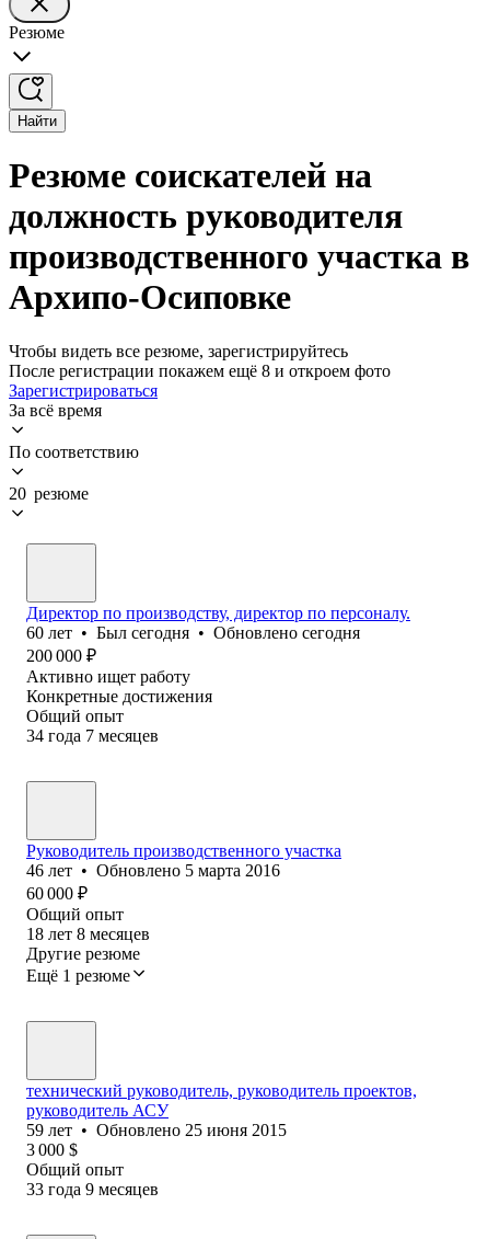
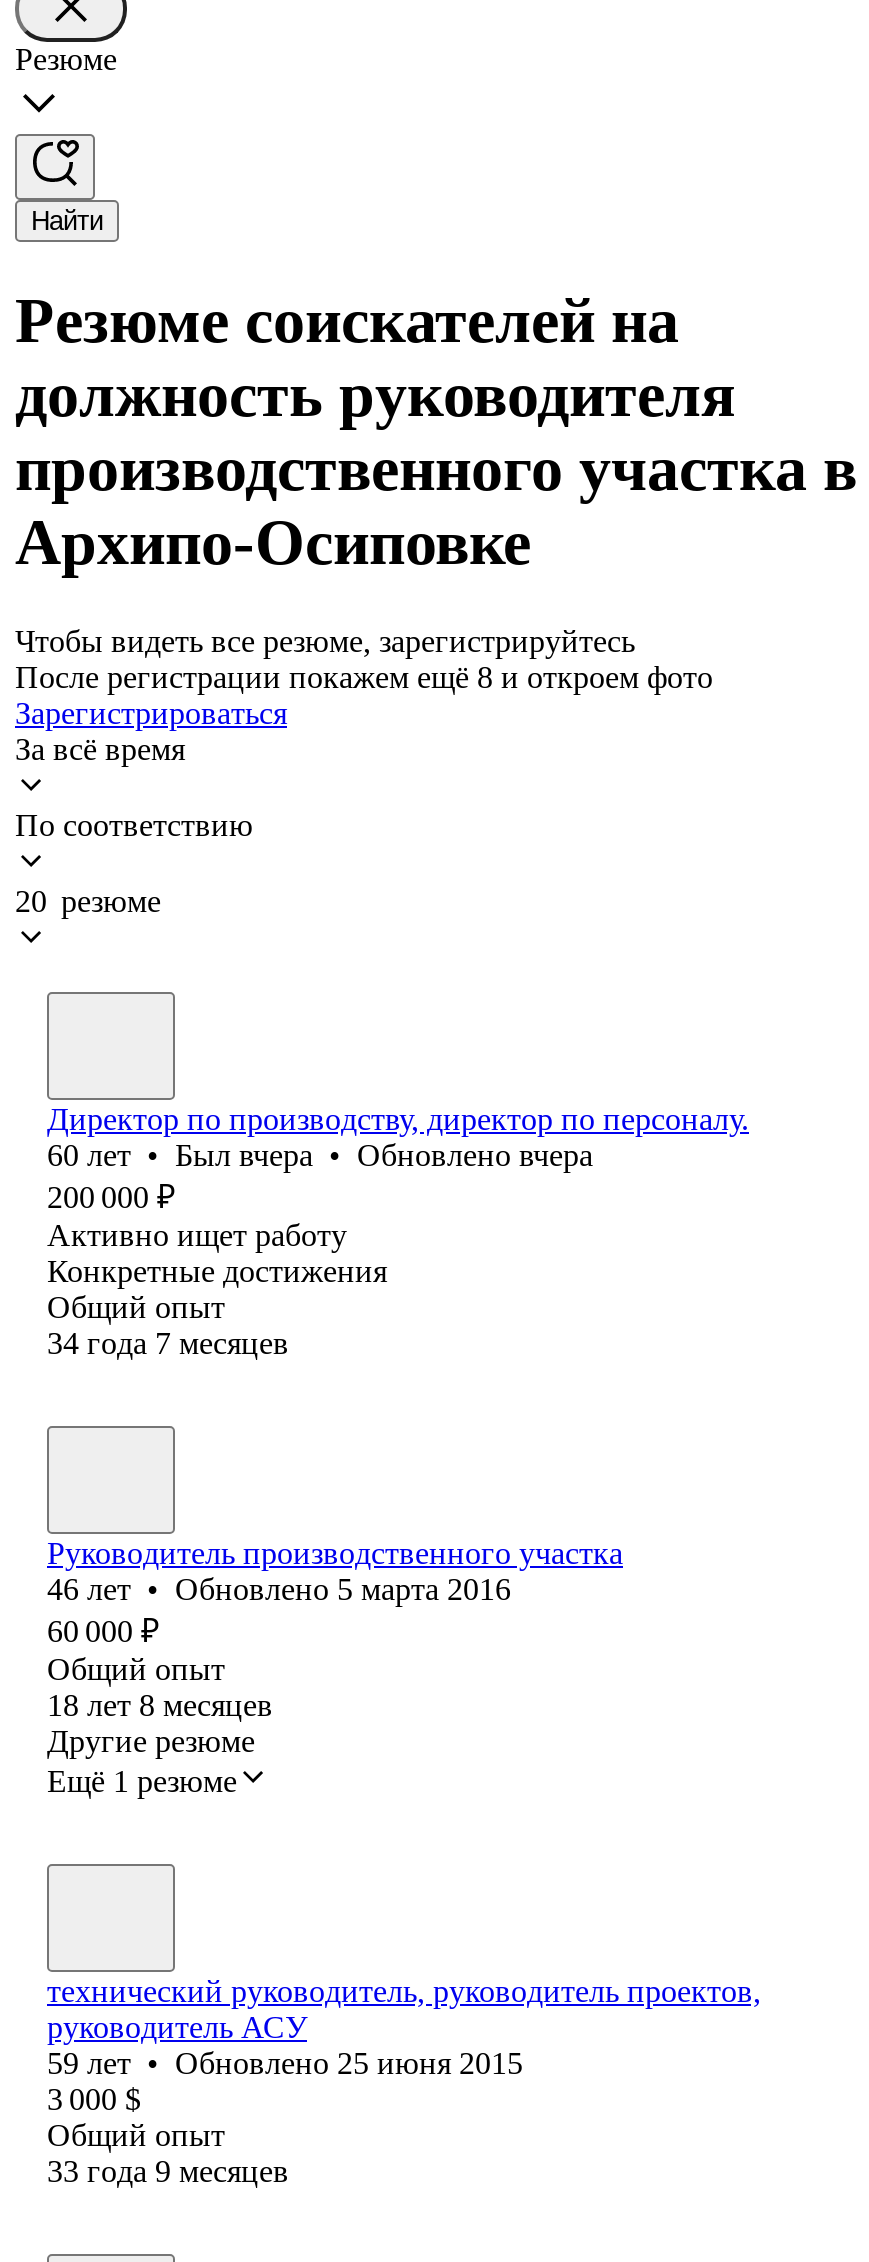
[26,623,360,642] 60 лет • Был сегодня • Обновлено сегодня -> [47,1138,593,1172] 60 лет • Был вчера • Обновлено вчера

